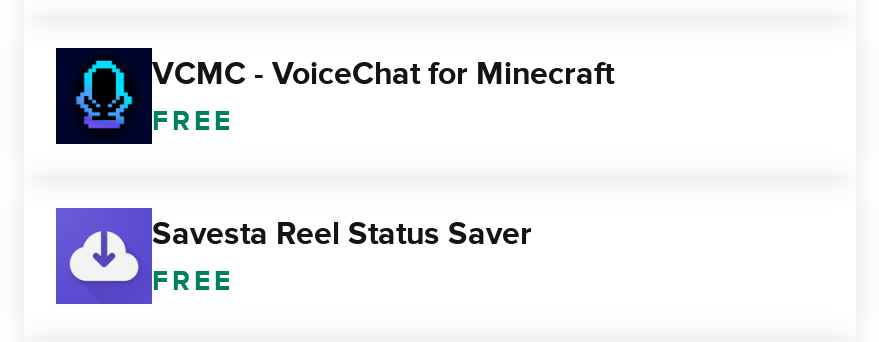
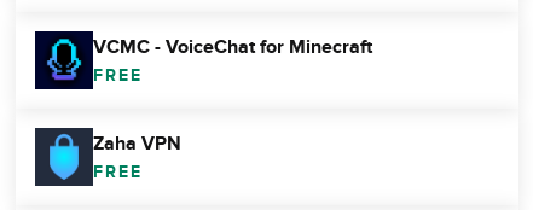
[54,206,532,306] [image] | Savesta Reel Status Saver -> [34,127,181,187] [image] | Zaha VPN

